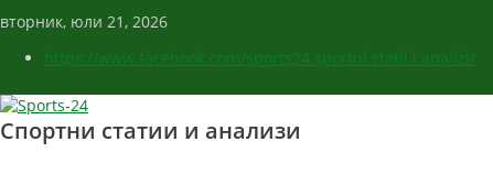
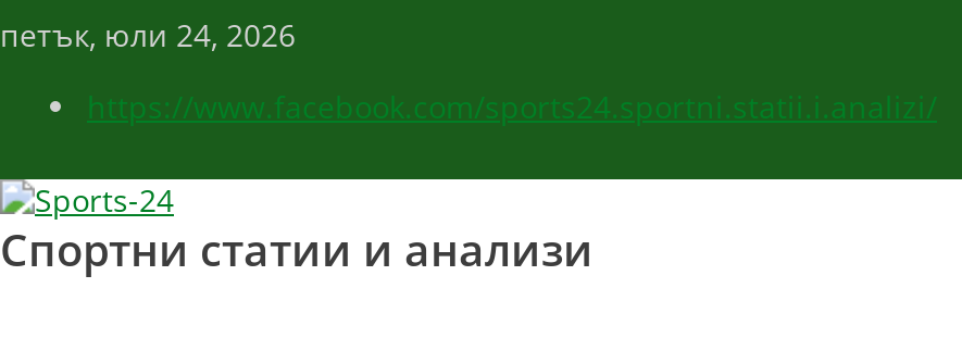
[0,11,168,32] вторник, юли 21, 2026 -> [0,14,296,55] петък, юли 24, 2026

